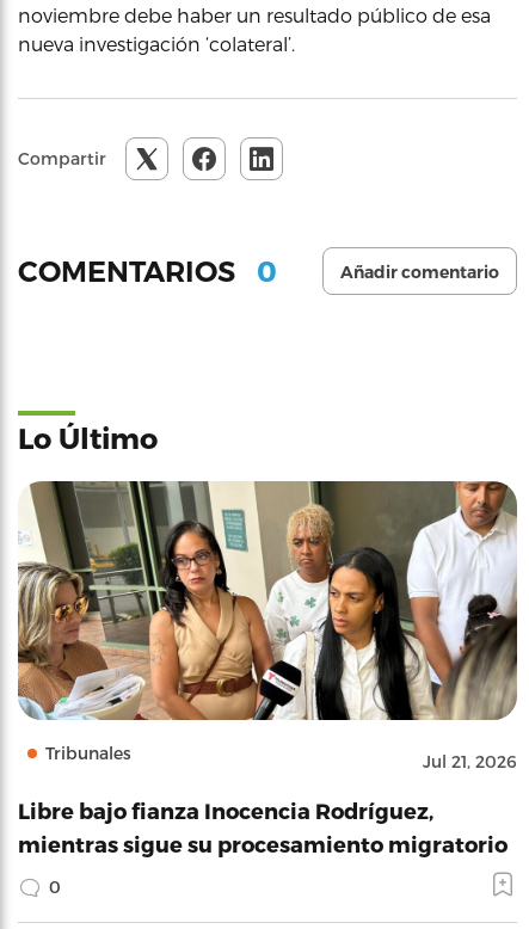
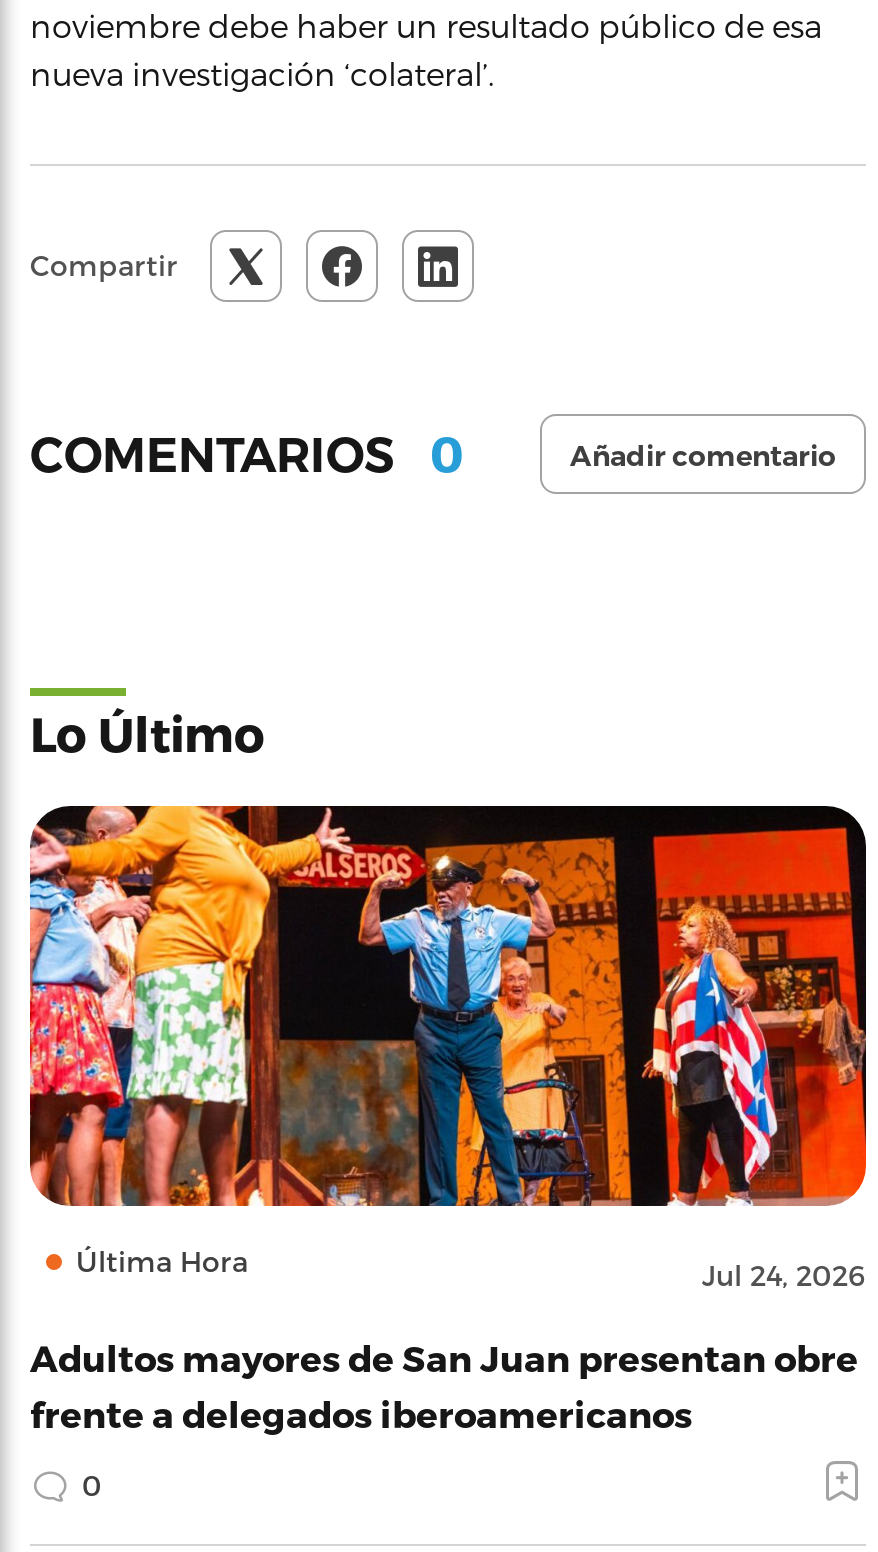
[17,480,518,771] [image] | Tribunales | Jul 21, 2026 -> [28,804,868,1292] [image] | Última Hora | Jul 24, 2026
[18,798,508,856] Libre bajo fianza Inocencia Rodríguez, | mientras sigue su procesamiento migratorio -> [30,1336,858,1434] Adultos mayores de San Juan presentan obre | frente a delegados iberoamericanos

